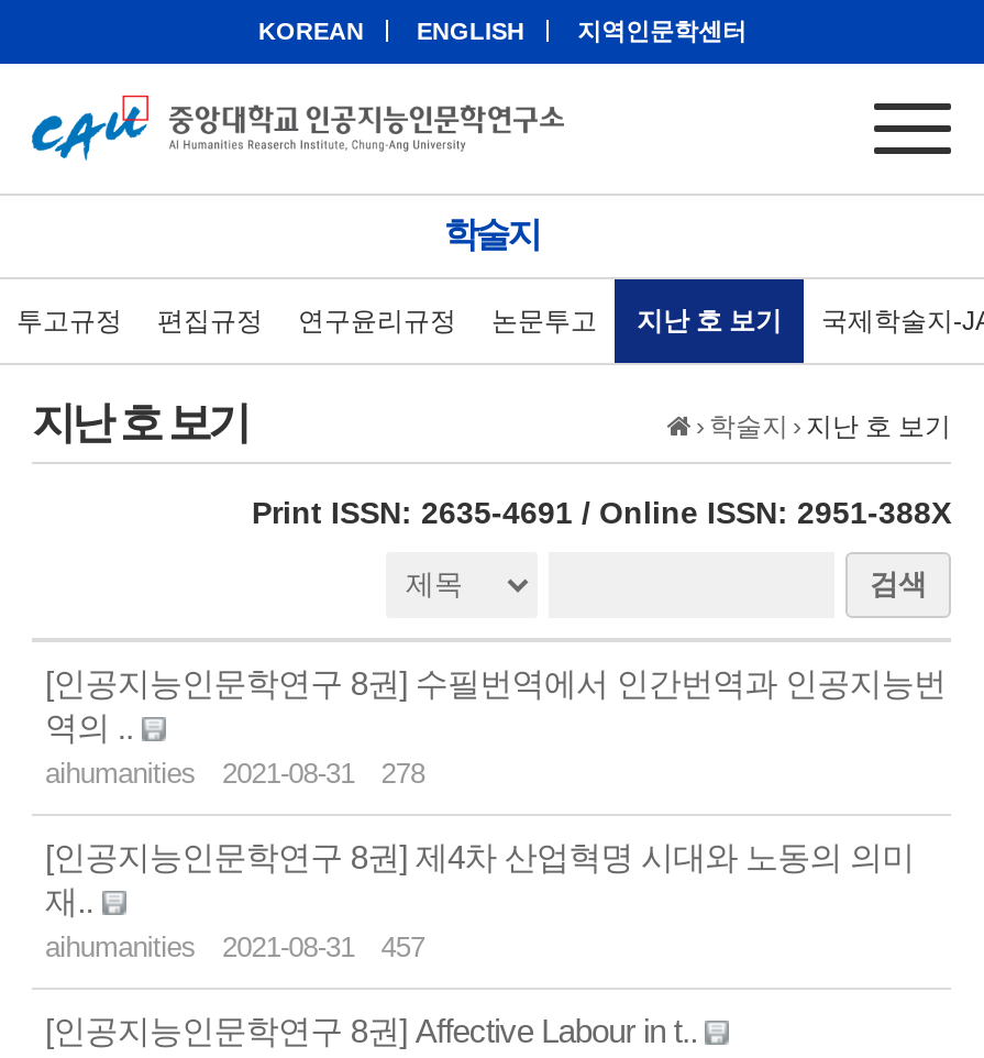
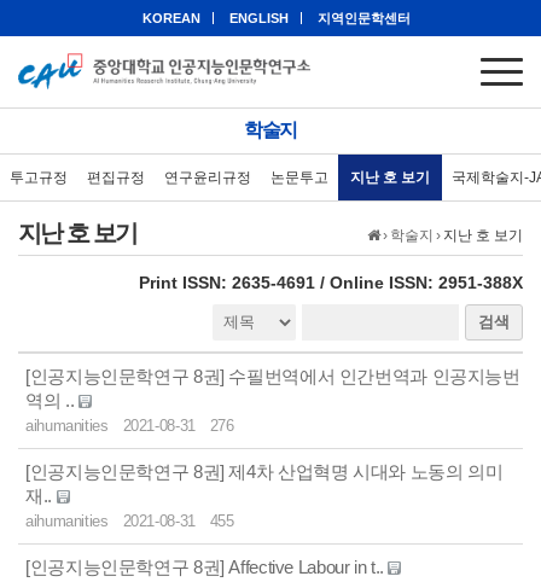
[45,757,425,790] aihumanities 2021-08-31 278 -> [25,417,234,435] aihumanities 2021-08-31 276
[45,930,425,963] aihumanities 2021-08-31 457 -> [25,512,234,530] aihumanities 2021-08-31 455

